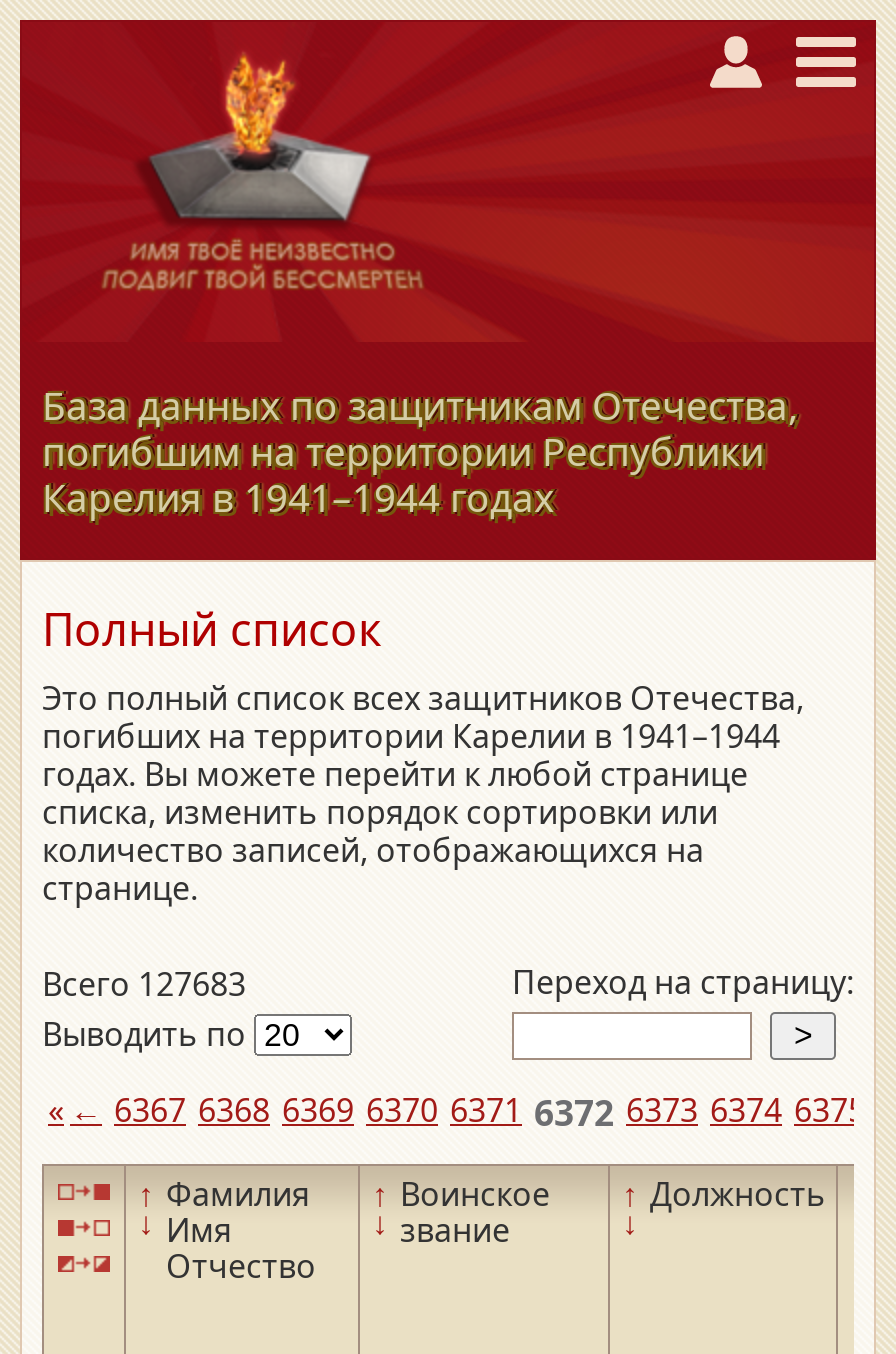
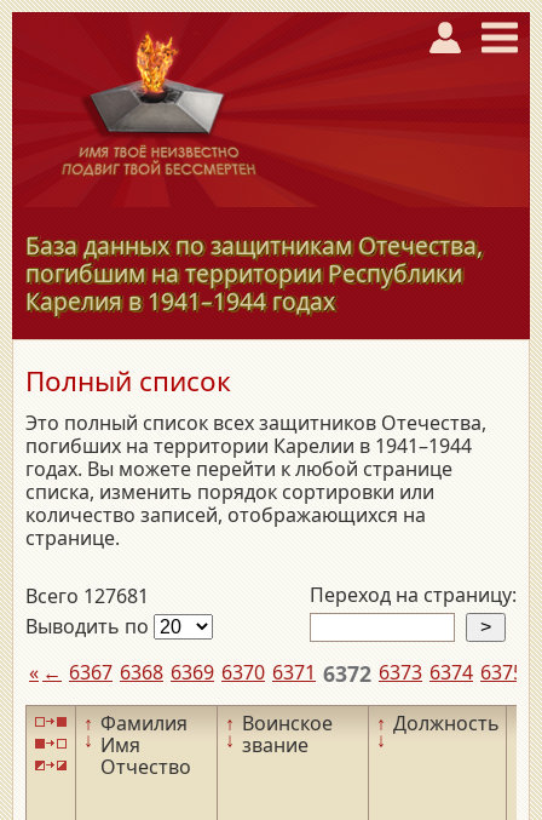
[42,962,246,1006] Всего 127683 -> [25,583,149,609] Всего 127681

